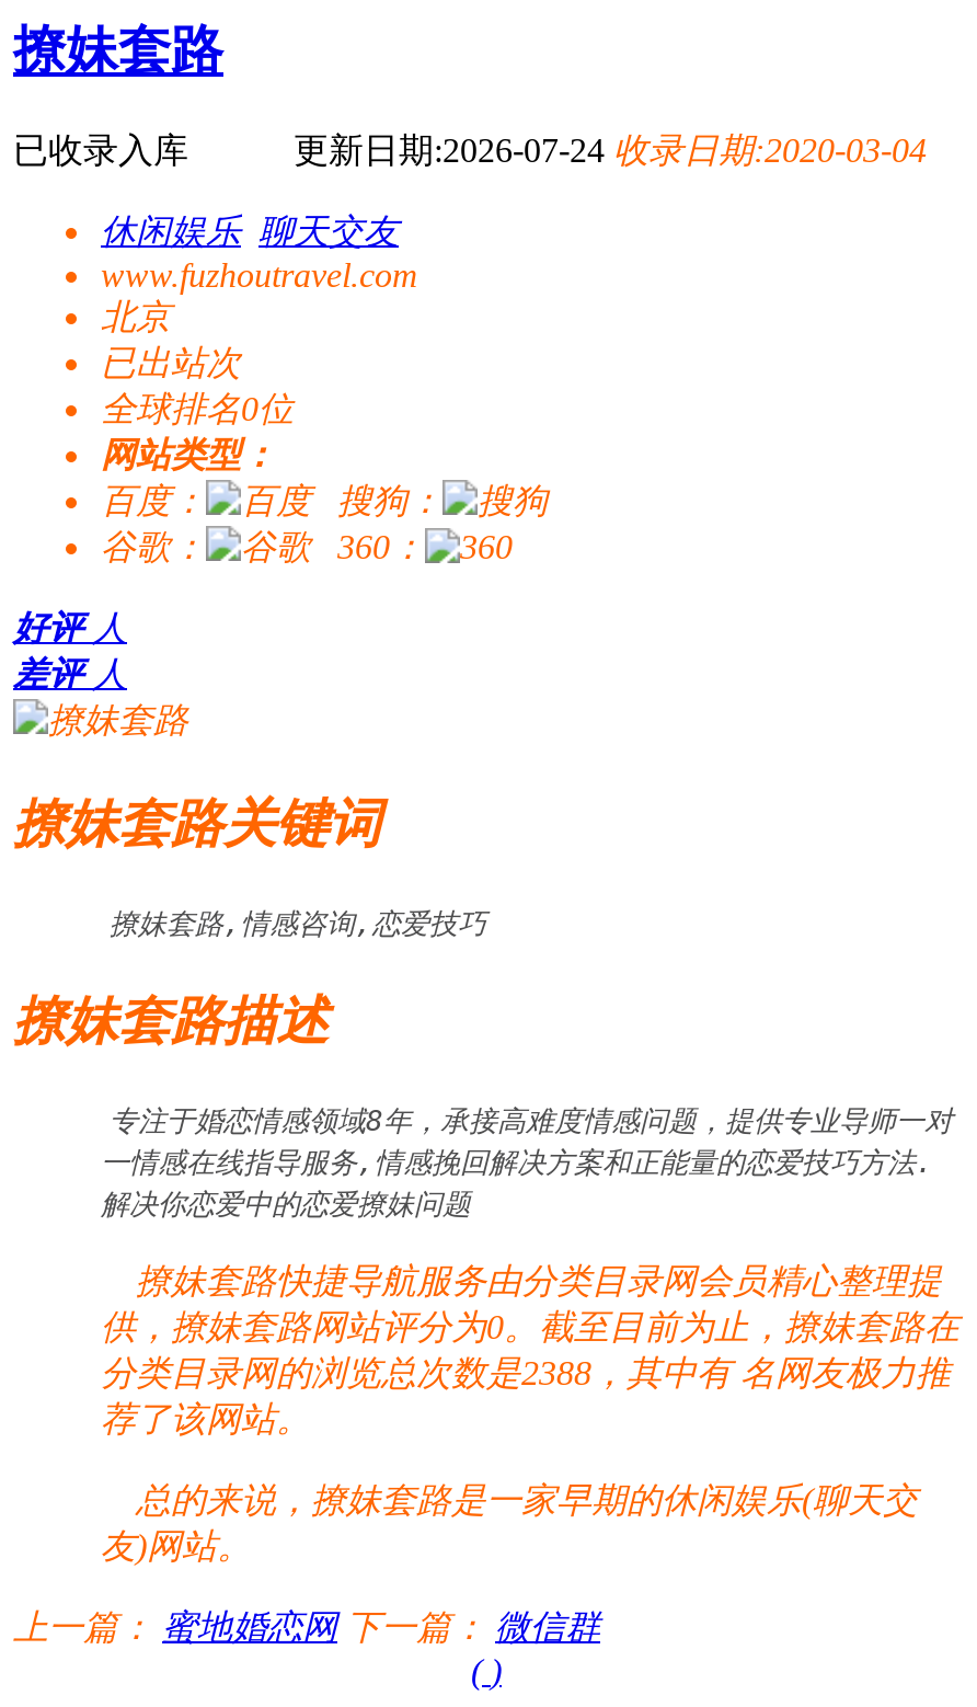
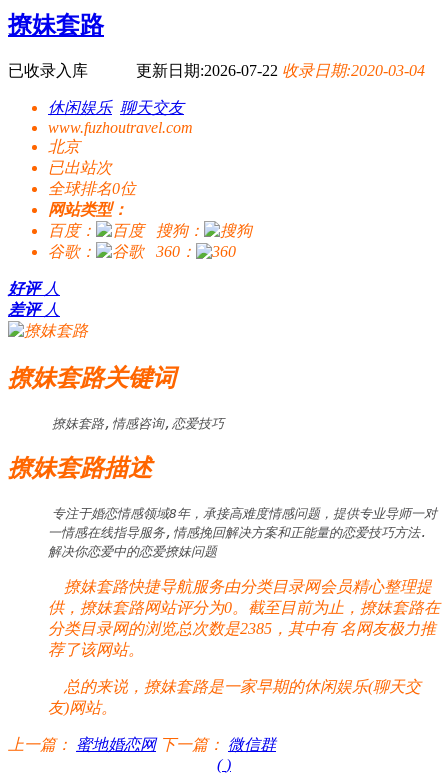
[294,131,927,168] 更新日期:2026-07-24收录日期:2020-03-04 -> [136,62,425,79] 更新日期:2026-07-22收录日期:2020-03-04
[101,1355,951,1392] 分类目录网的浏览总次数是2388，其中有名网友极力推 -> [48,620,436,637] 分类目录网的浏览总次数是2385，其中有名网友极力推

